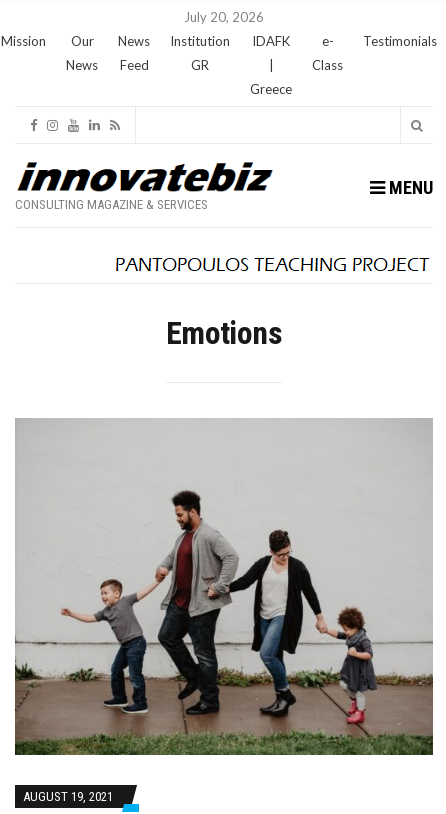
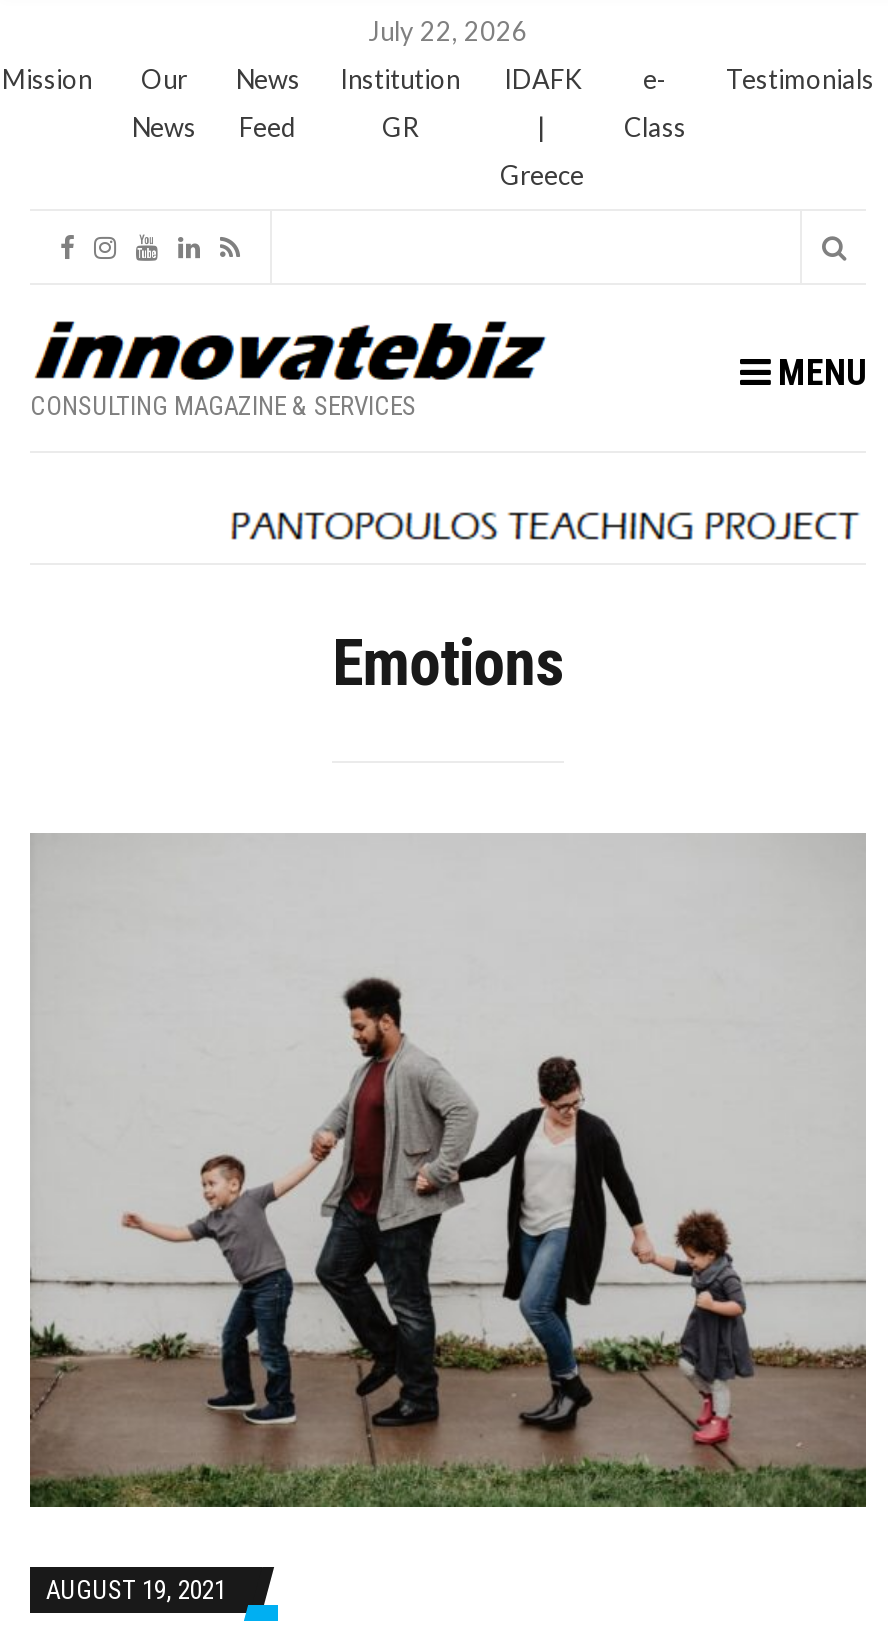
[184,9,264,25] July 20, 2026 -> [368,15,528,47] July 22, 2026

